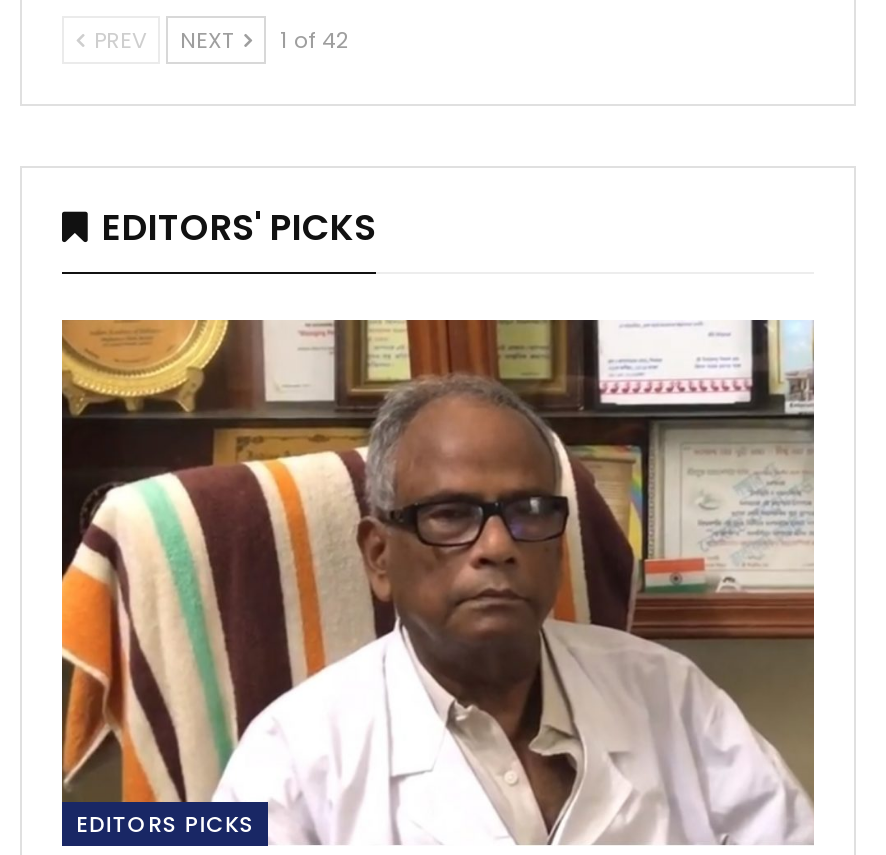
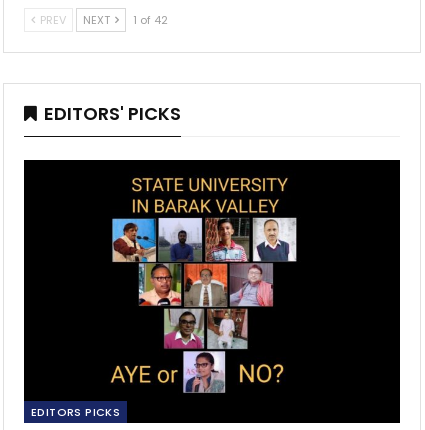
[60,318,816,846] [image] -> [23,159,401,424] [image]

